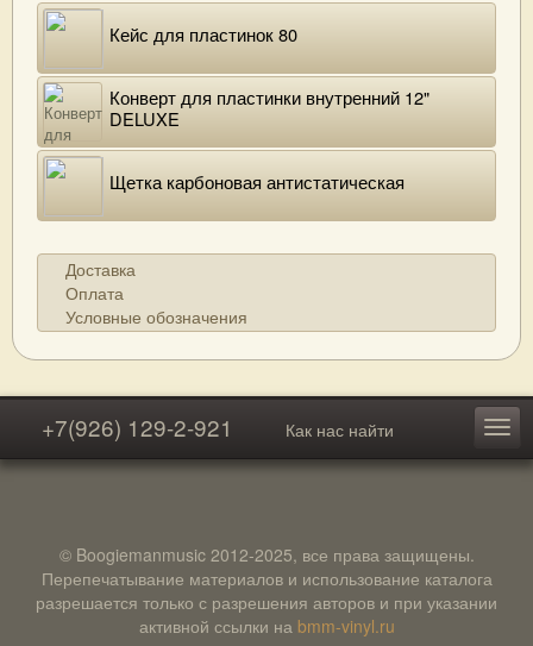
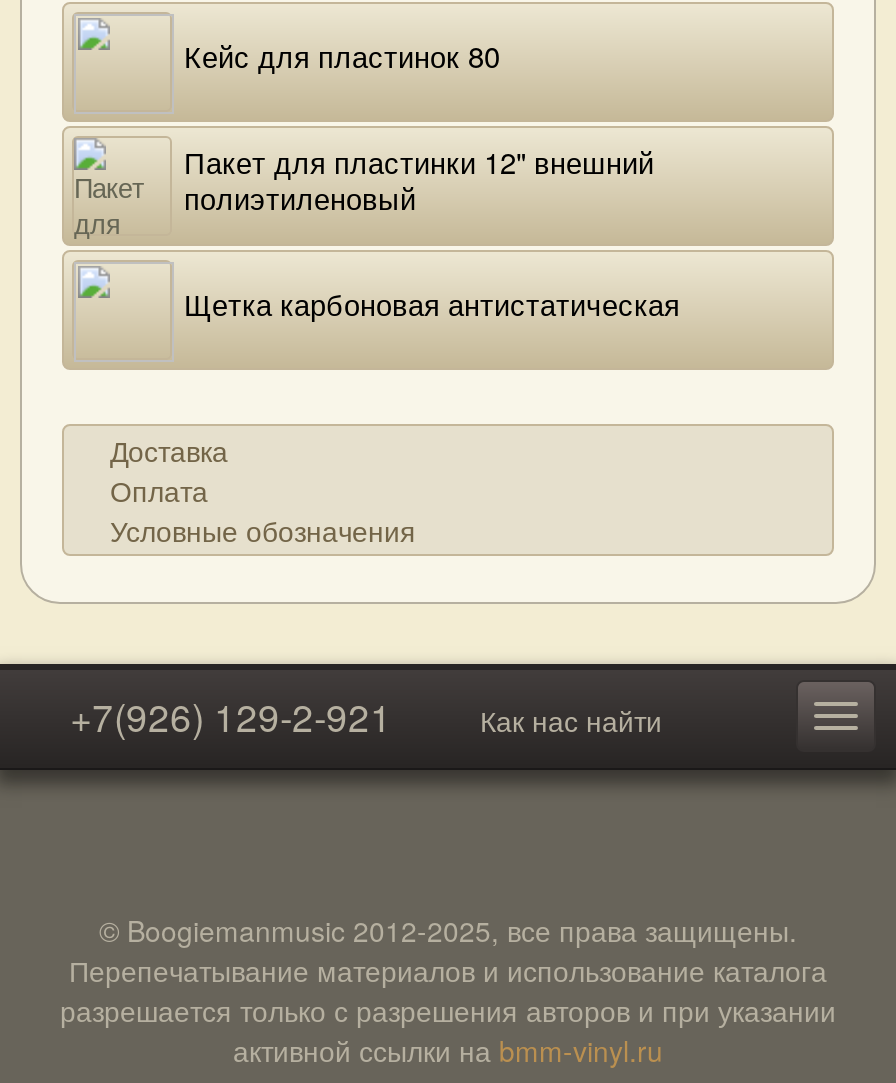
[109,84,429,131] Конверт для пластинки внутренний 12" | DELUXE -> [184,140,654,218] Пакет для пластинки 12" внешний | полиэтиленовый

